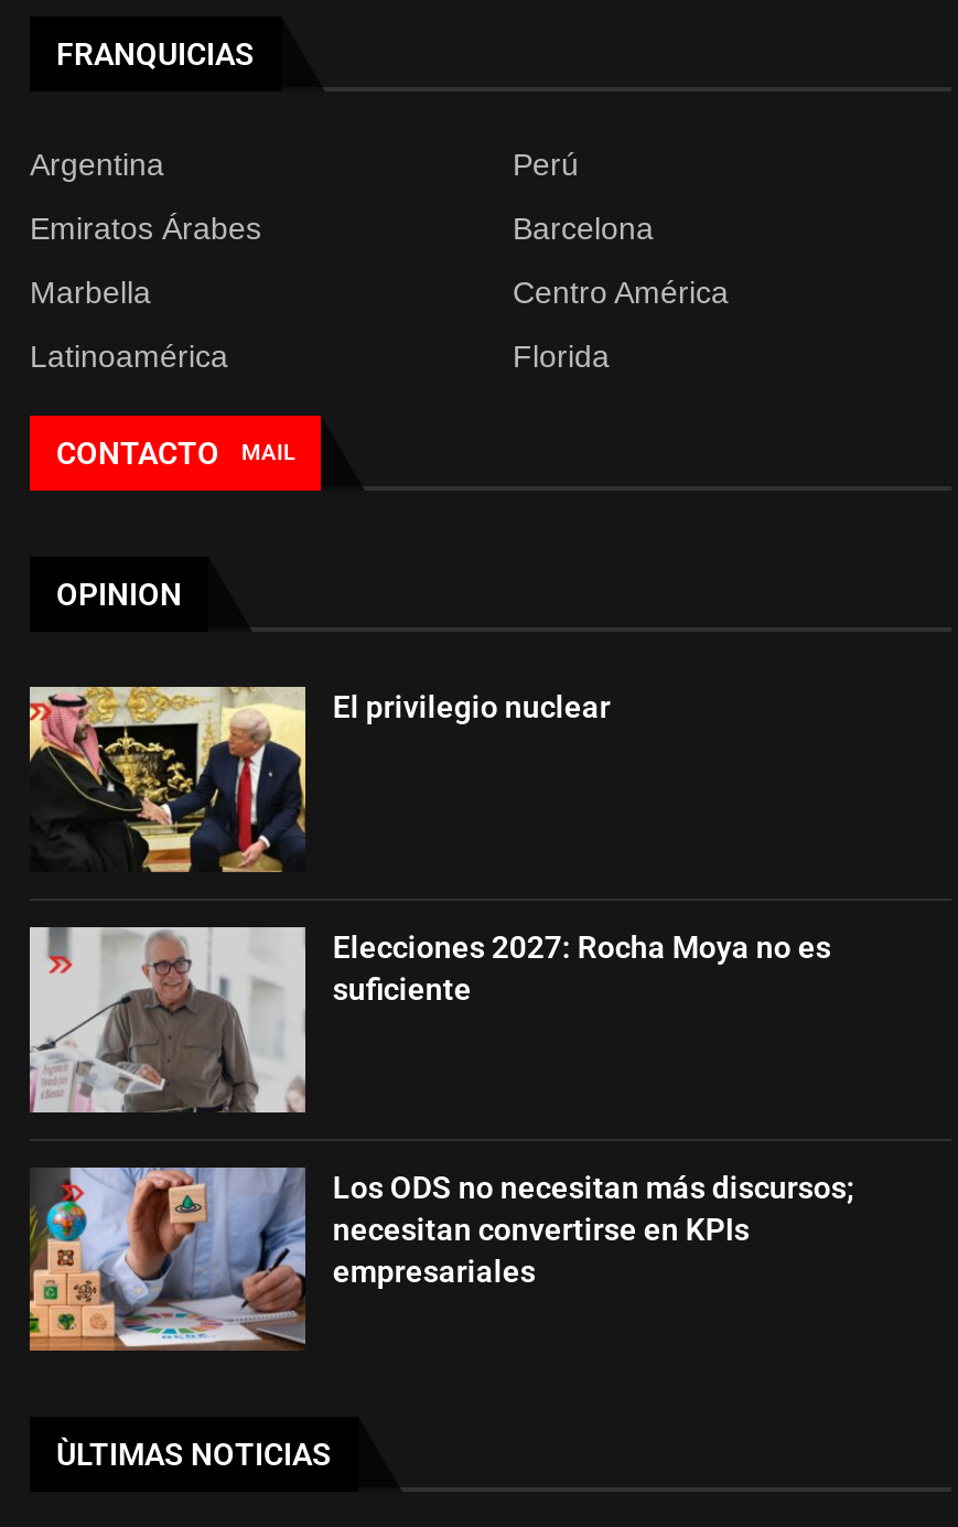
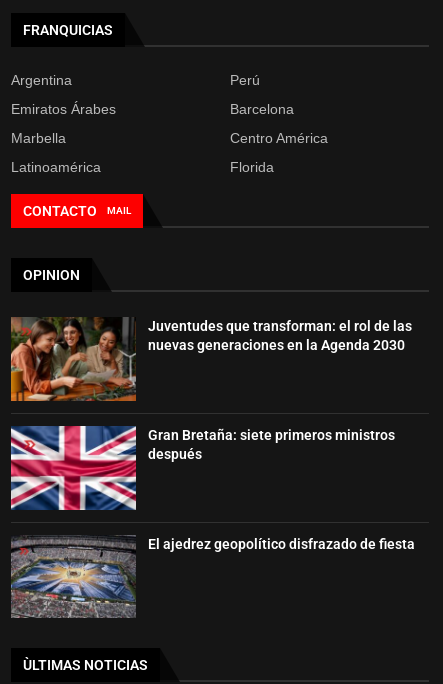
[28,685,611,874] [image] | El privilegio nuclear -> [10,317,412,402] [image] | Juventudes que transforman: el rol de las | nuevas generaciones en la Agenda 2030
[28,925,831,1115] [image] | Elecciones 2027: Rocha Moya no es | suficiente -> [10,425,395,511] [image] | Gran Bretaña: siete primeros ministros | después
[30,1165,855,1353] [image] | Los ODS no necesitan más discursos; | necesitan convertirse en KPIs | empresariales -> [10,535,415,618] [image] | El ajedrez geopolítico disfrazado de fiesta

